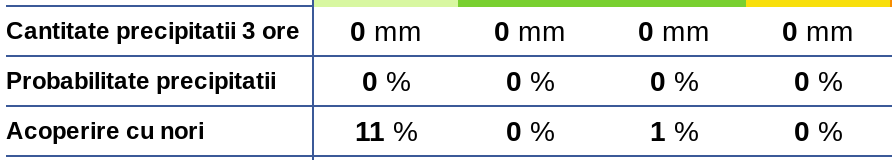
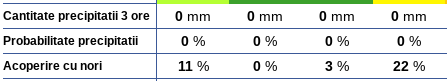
[650,115,698,147] 1% -> [325,58,349,74] 3%
[794,115,842,147] 0% -> [393,58,425,74] 22%

